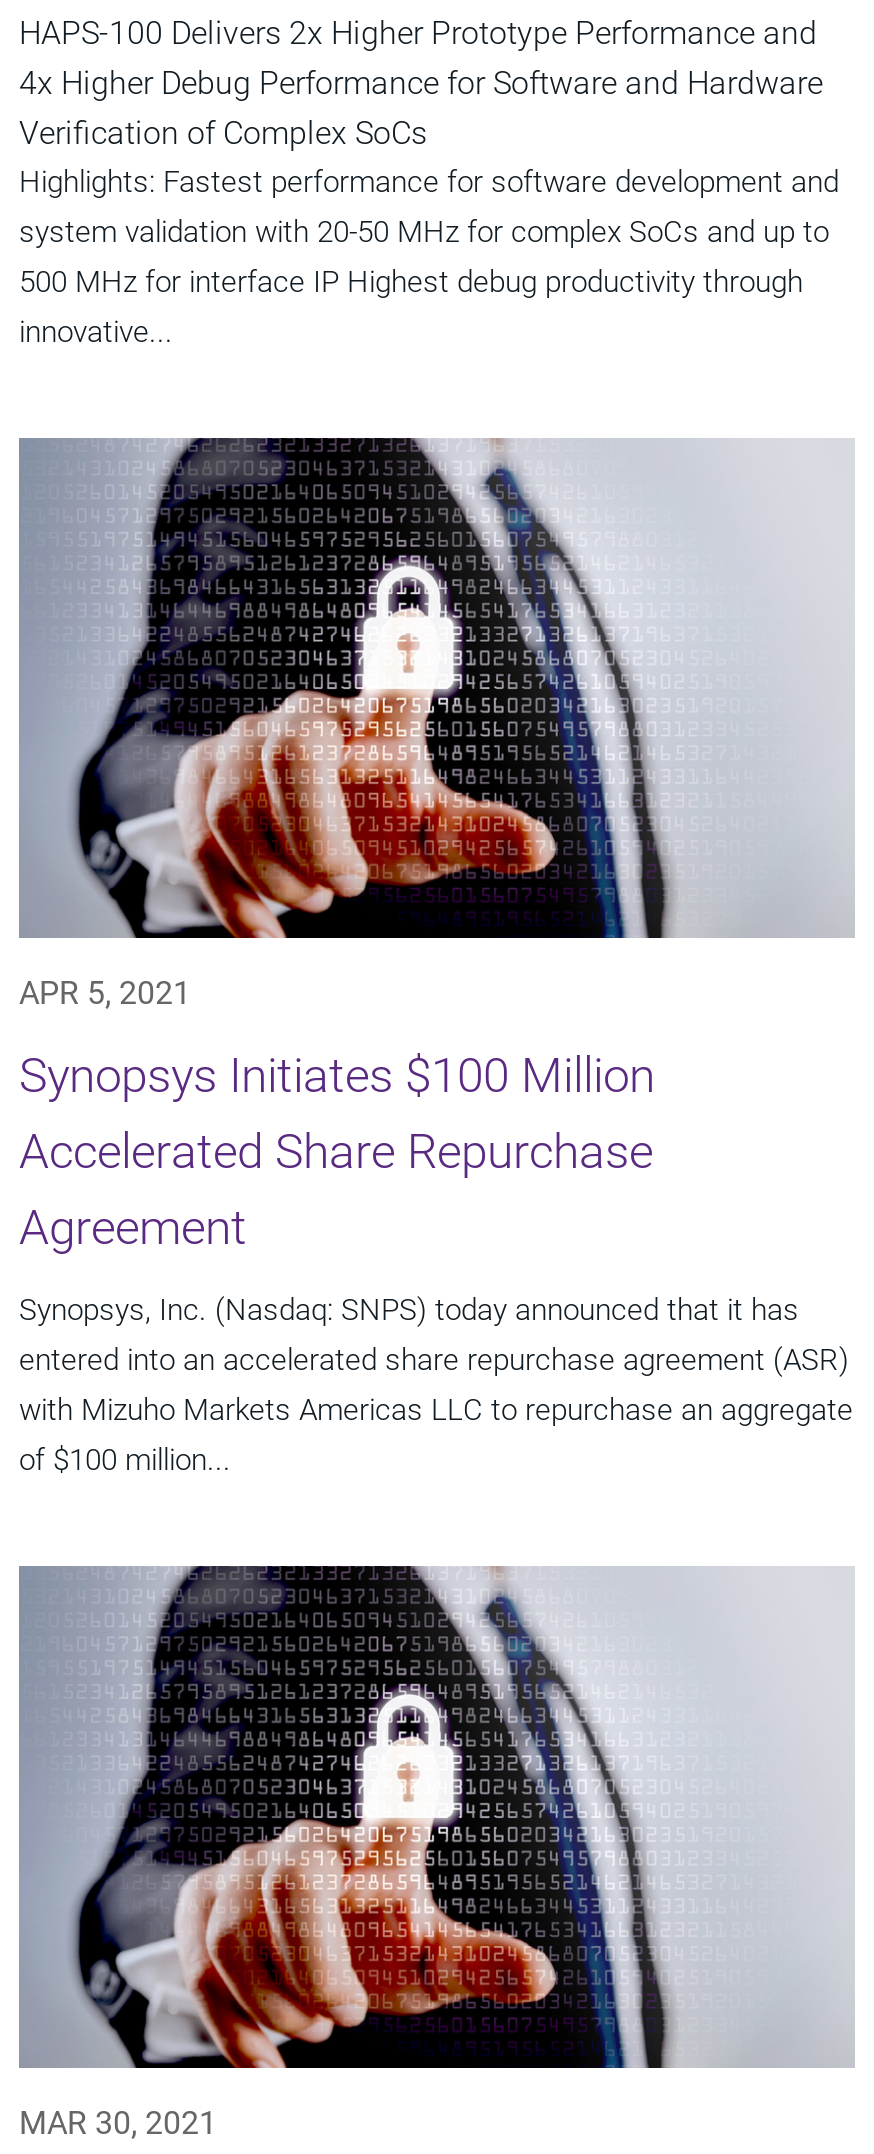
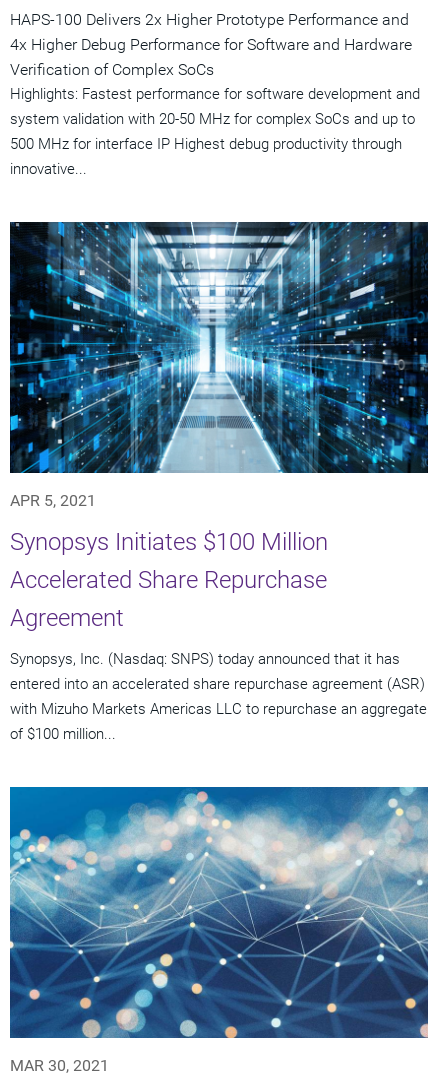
[19,437,855,941] [image] -> [9,221,429,474] [image]
[19,1563,855,2071] [image] -> [9,786,429,1039] [image]

